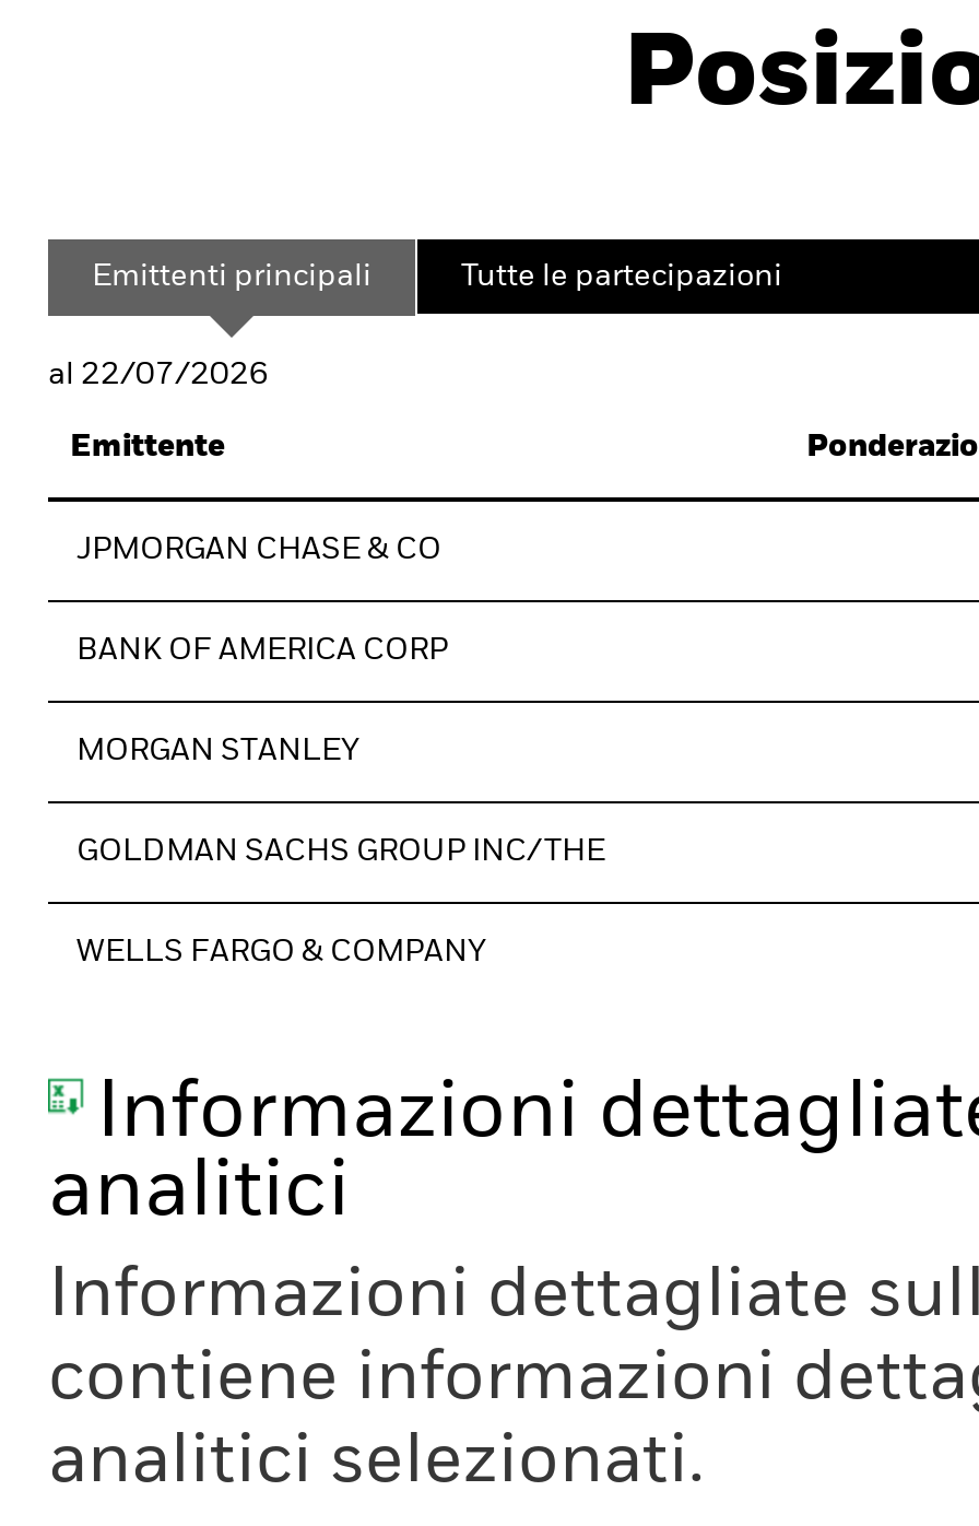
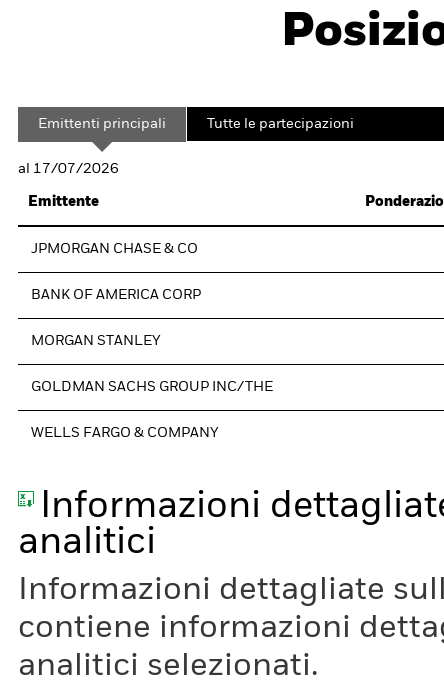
[48,360,269,390] al 22/07/2026 -> [18,162,119,176] al 17/07/2026

